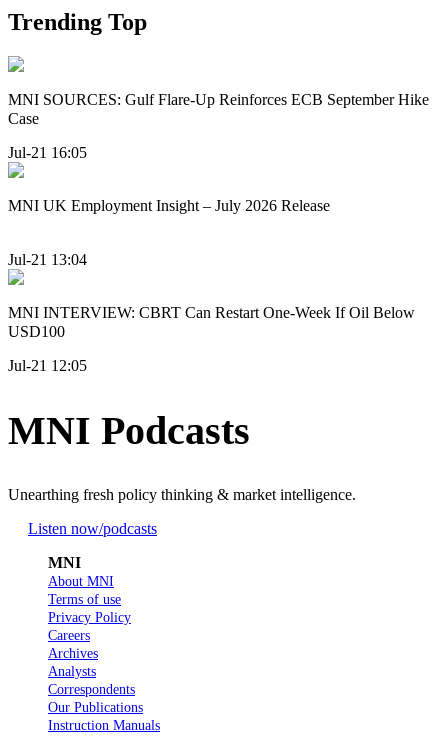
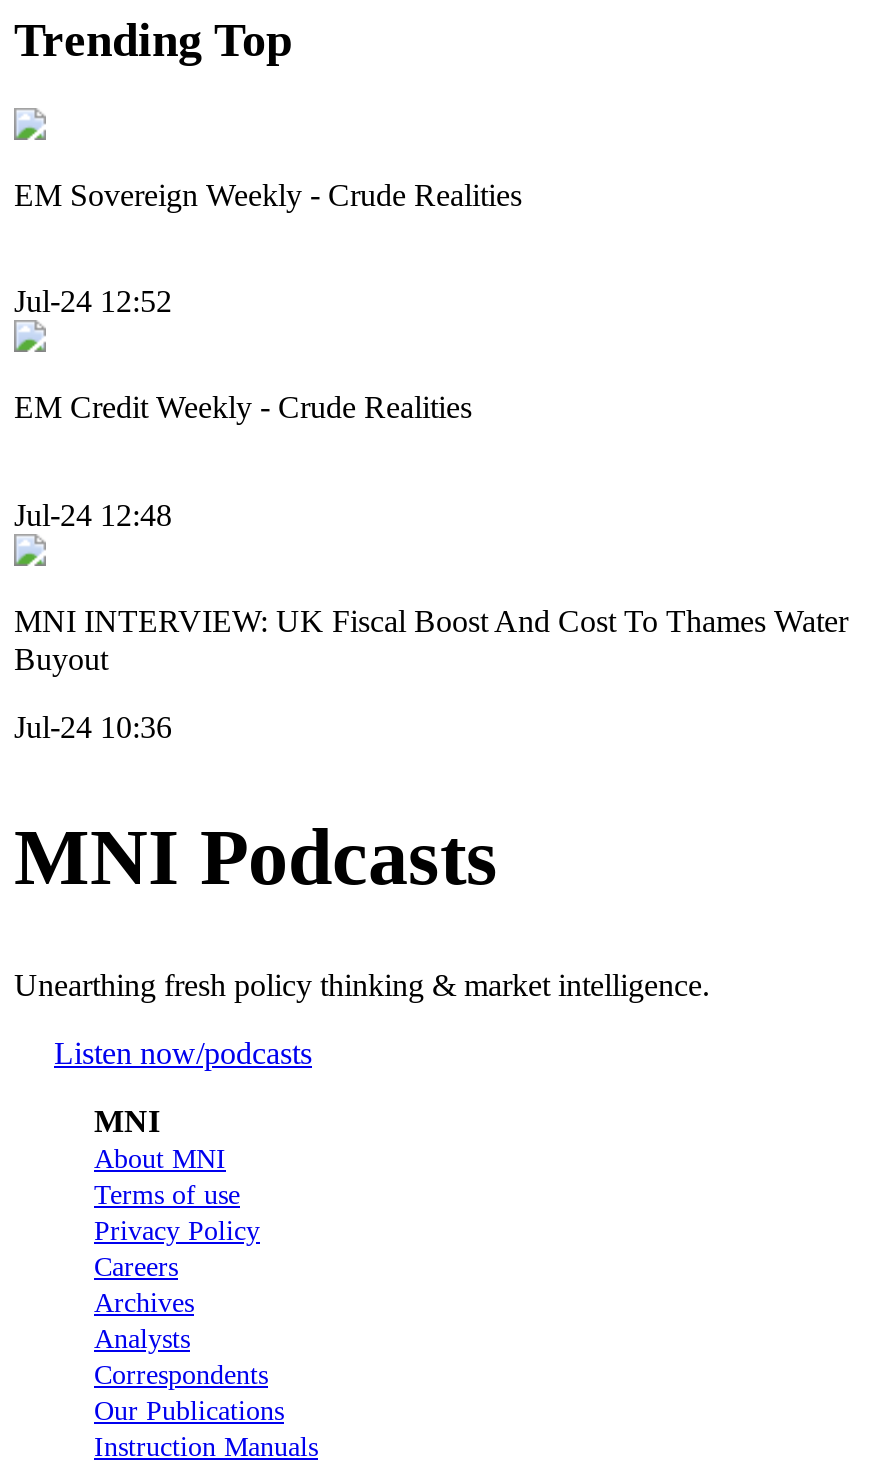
[8,91,429,127] MNI SOURCES: Gulf Flare-Up Reinforces ECB September Hike | Case -> [14,178,522,212] EM Sovereign Weekly - Crude Realities
[8,144,87,161] Jul-21 16:05 -> [14,284,172,318] Jul-24 12:52
[8,197,330,214] MNI UK Employment Insight – July 2026 Release -> [14,390,472,424] EM Credit Weekly - Crude Realities
[8,251,87,268] Jul-21 13:04 -> [14,497,172,531] Jul-24 12:48
[8,304,415,340] MNI INTERVIEW: CBRT Can Restart One-Week If Oil Below | USD100 -> [14,603,848,675] MNI INTERVIEW: UK Fiscal Boost And Cost To Thames Water | Buyout
[8,357,87,374] Jul-21 12:05 -> [14,710,172,744] Jul-24 10:36

